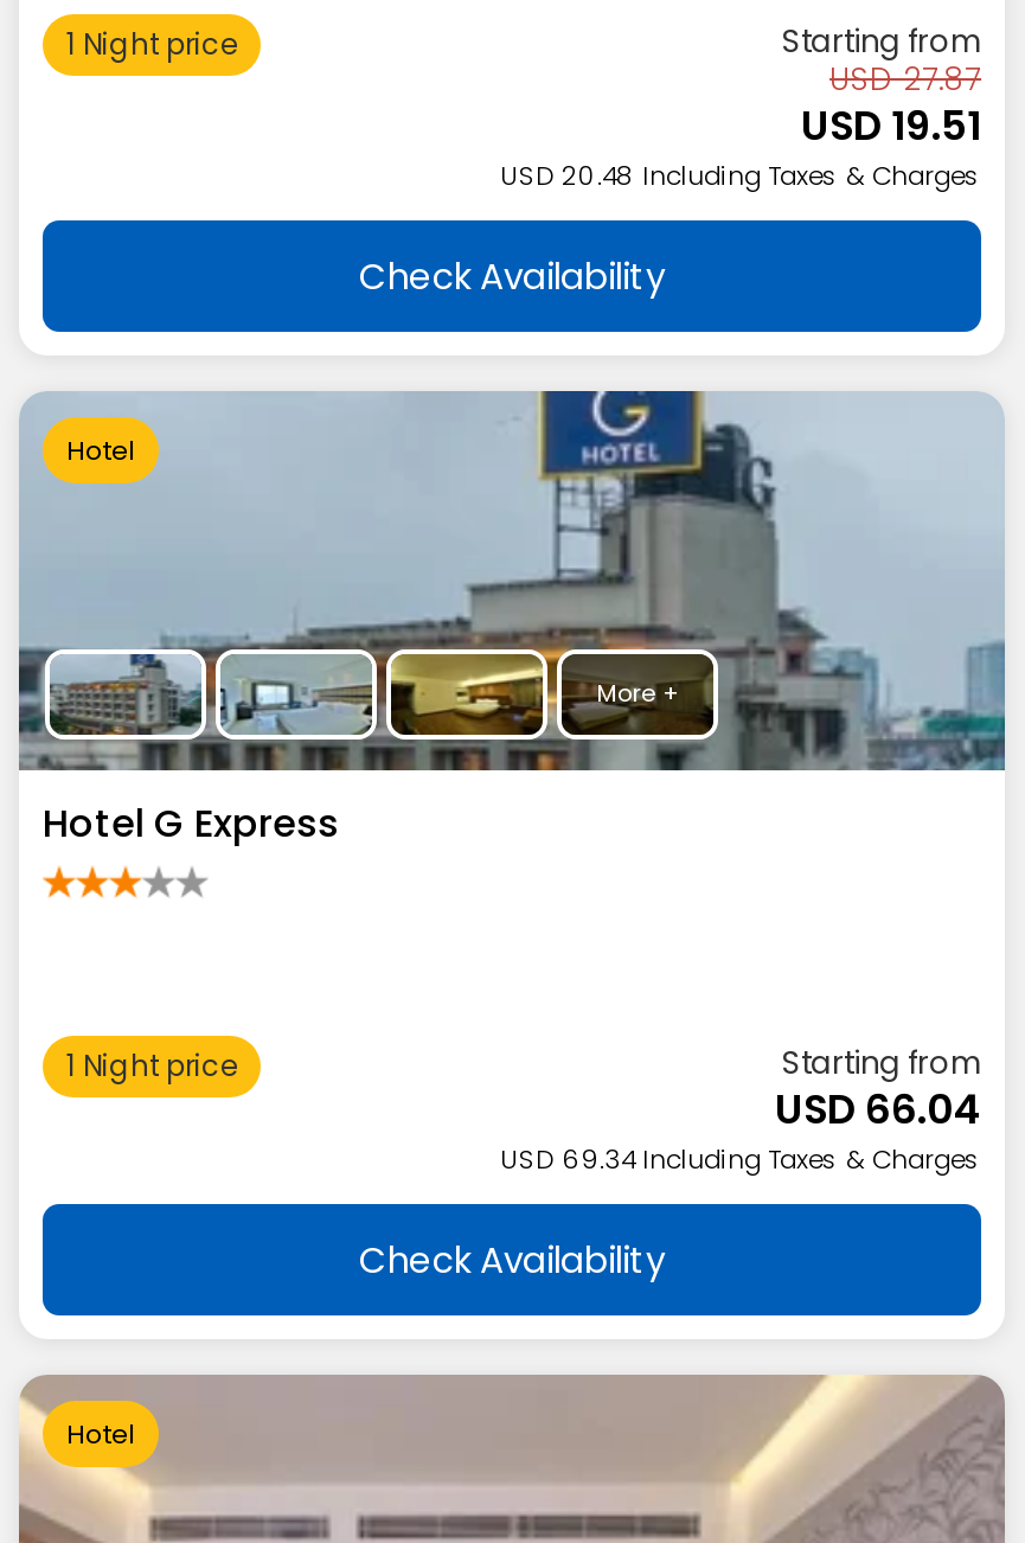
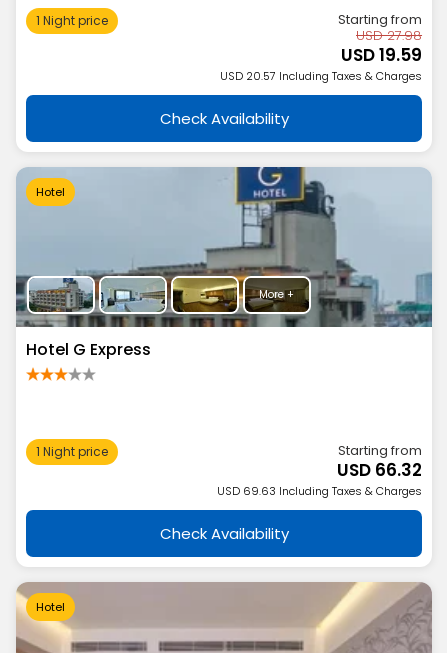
[829,57,981,102] USD 27.87 -> [356,26,422,45] USD 27.98
[801,97,981,154] USD 19.51 -> [341,43,422,67] USD 19.59
[500,156,981,194] USD 20.48 Including Taxes & Charges -> [220,68,422,84] USD 20.57 Including Taxes & Charges
[775,1081,981,1138] USD 66.04 -> [337,458,422,482] USD 66.32
[500,1140,981,1178] USD 69.34 Including Taxes & Charges -> [217,483,422,499] USD 69.63 Including Taxes & Charges

